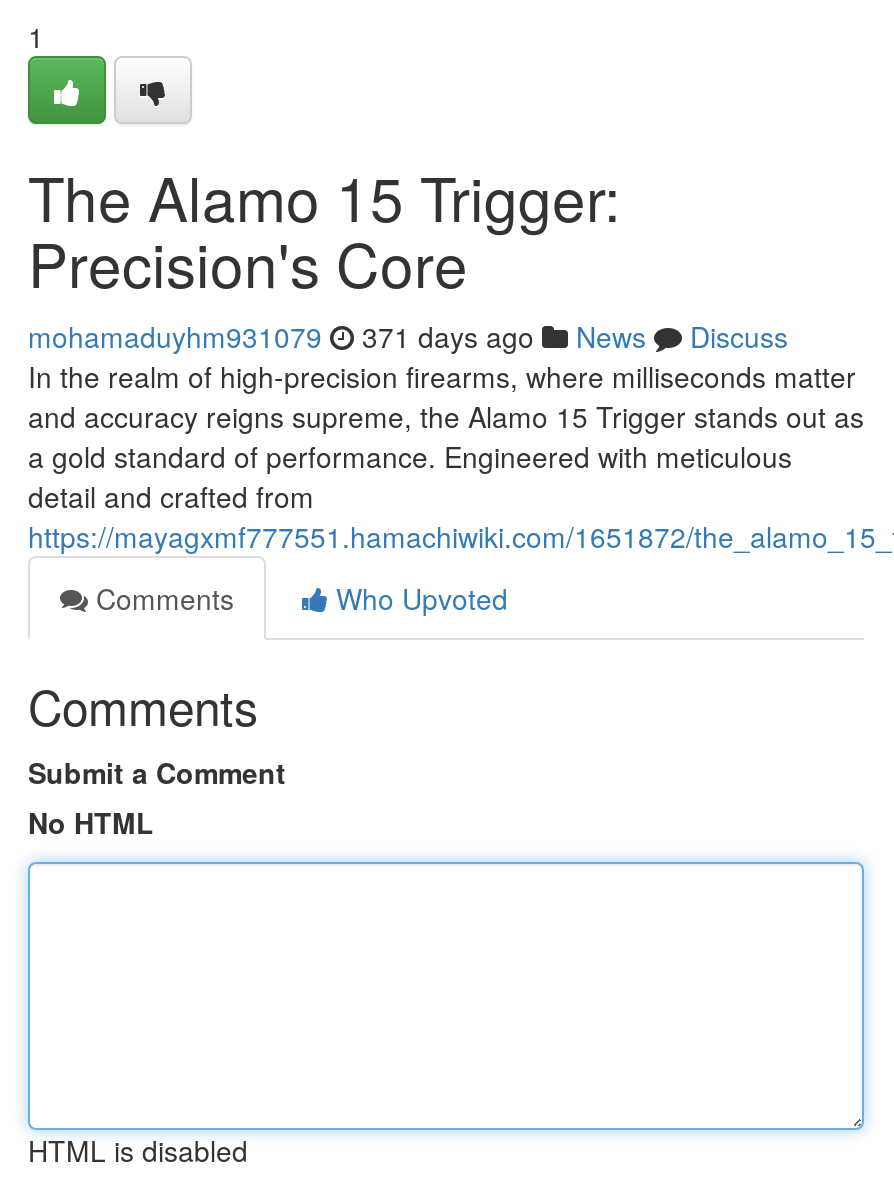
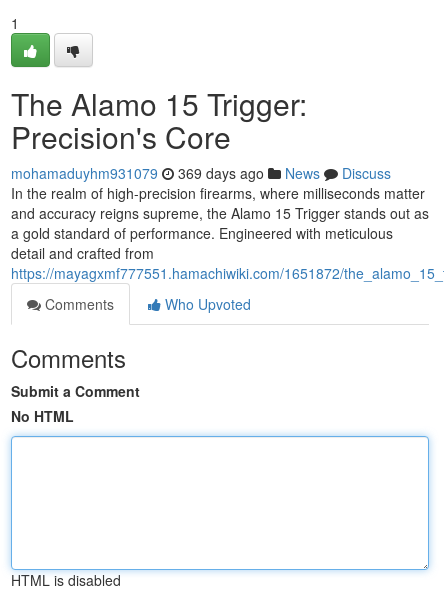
[28,316,788,356] mohamaduyhm931079 371 days ago News Discuss -> [11,163,391,183] mohamaduyhm931079 369 days ago News Discuss

